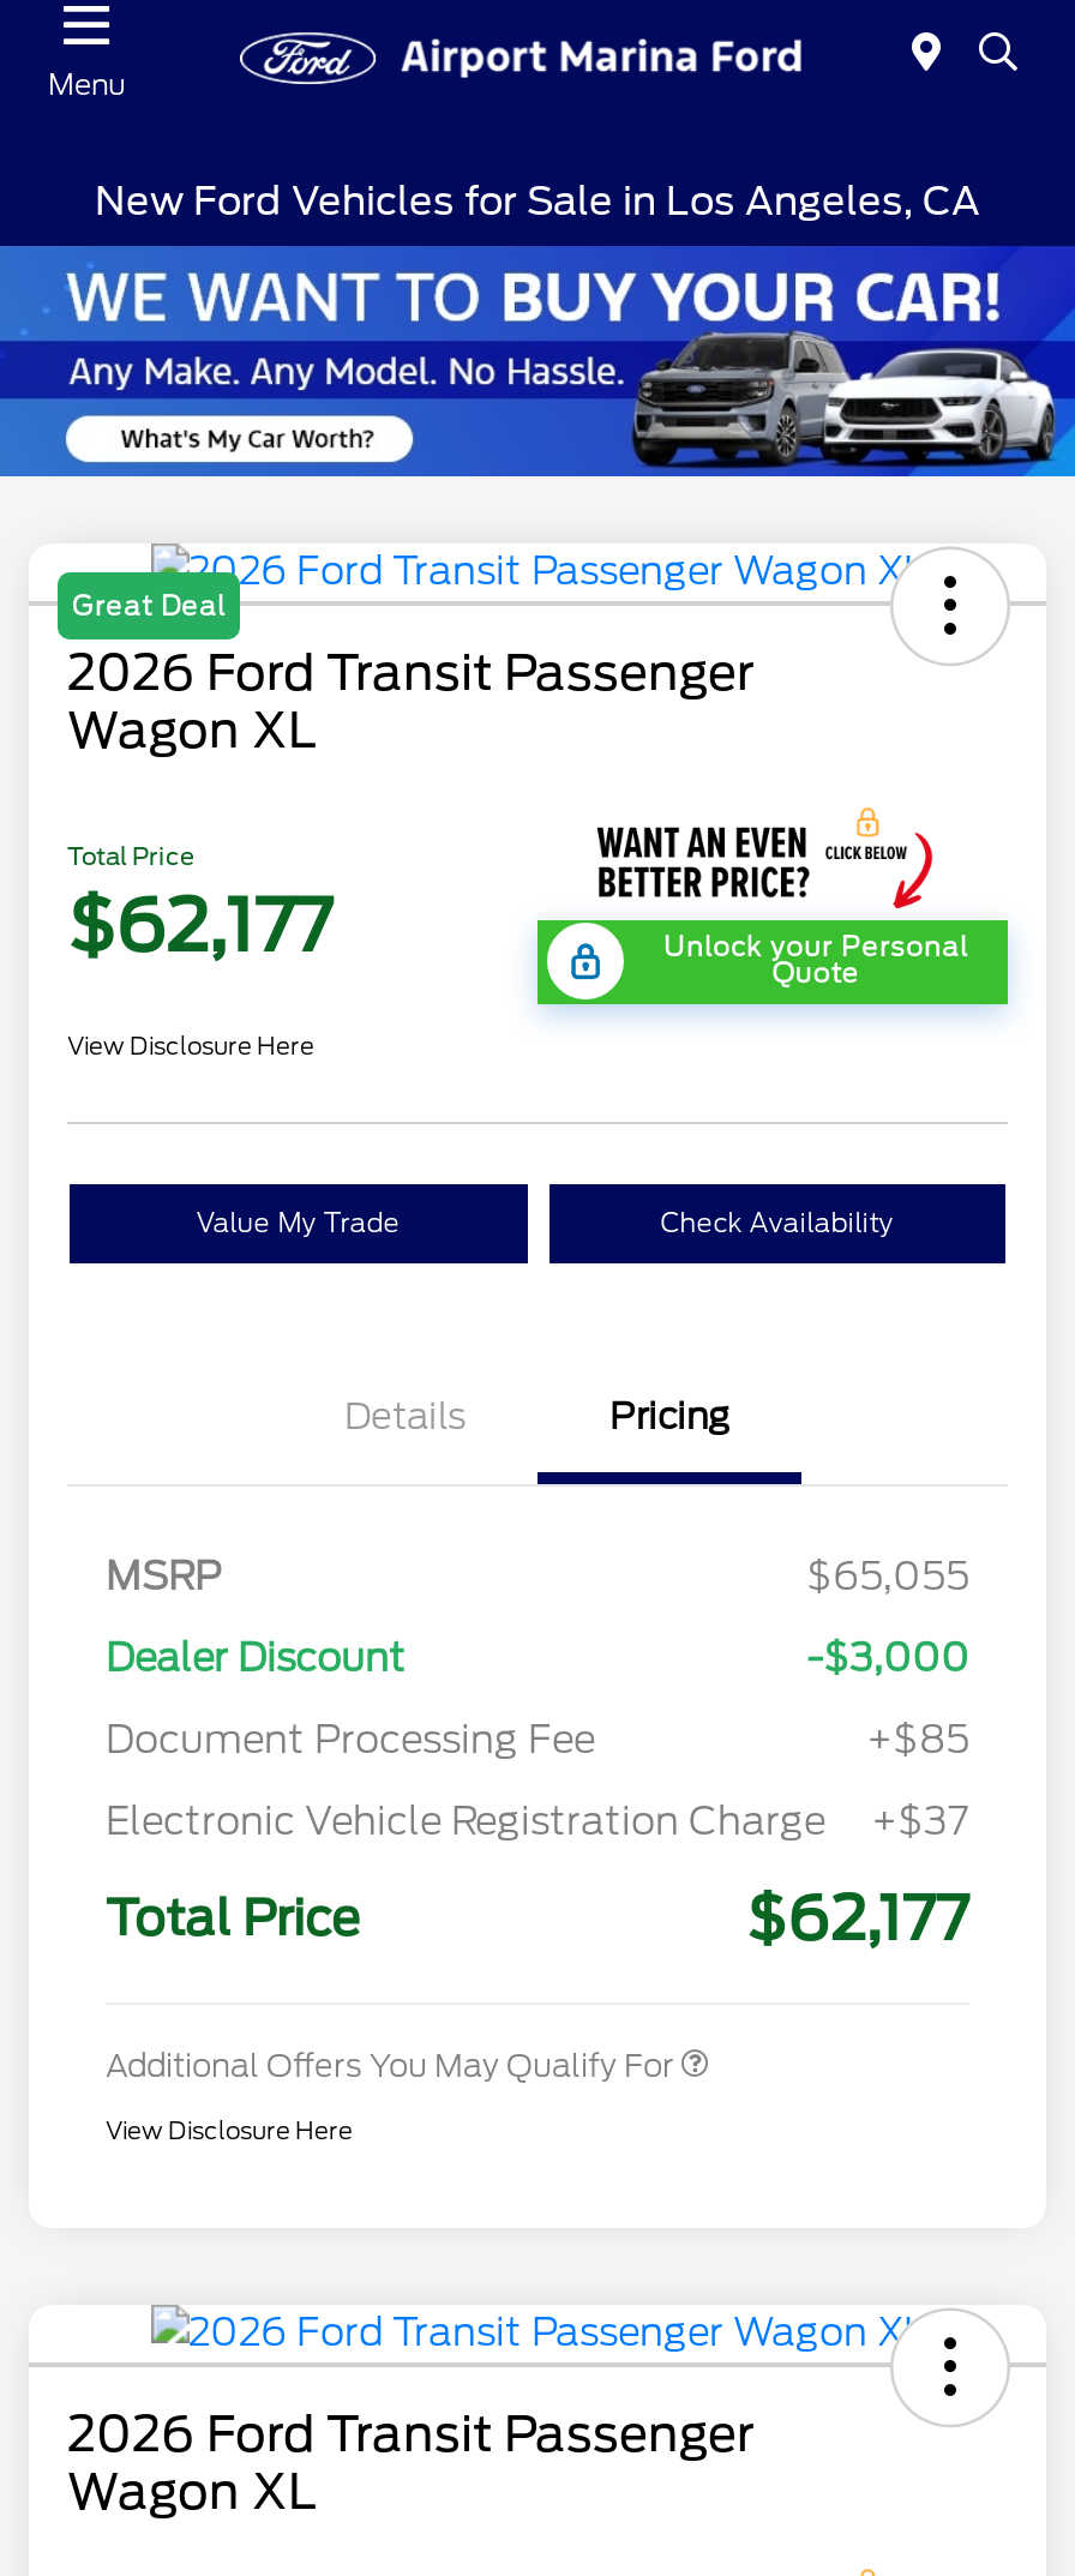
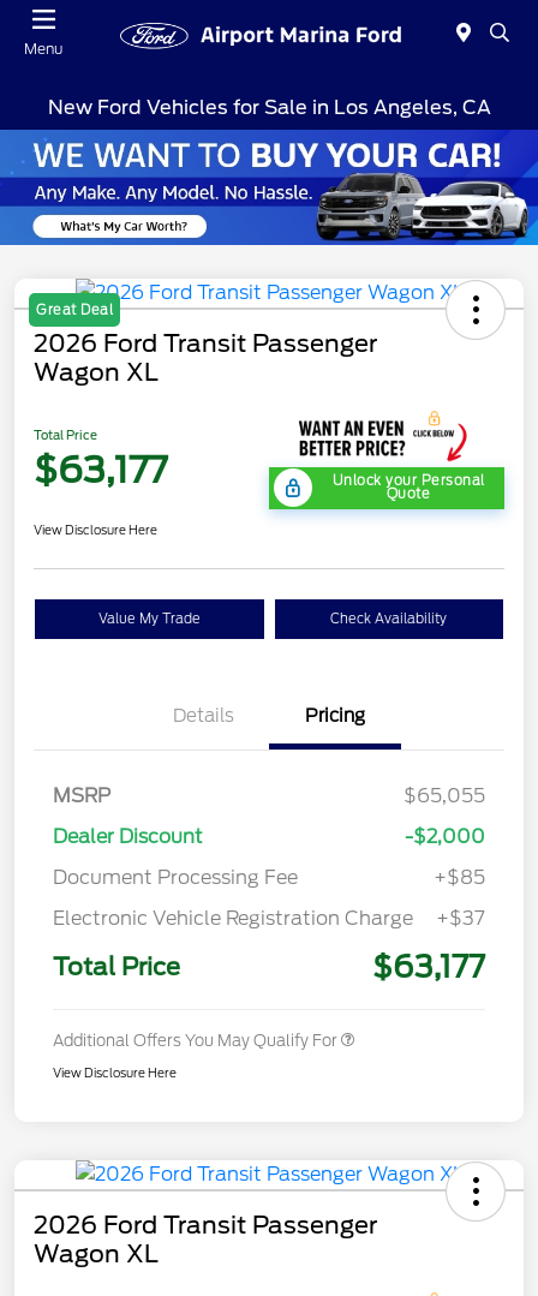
[67,881,331,968] $62,177 -> [34,448,167,491] $63,177
[806,1635,969,1680] -$3,000 -> [405,825,485,848] -$2,000
[746,1882,969,1954] $62,177 -> [372,949,485,985] $63,177

